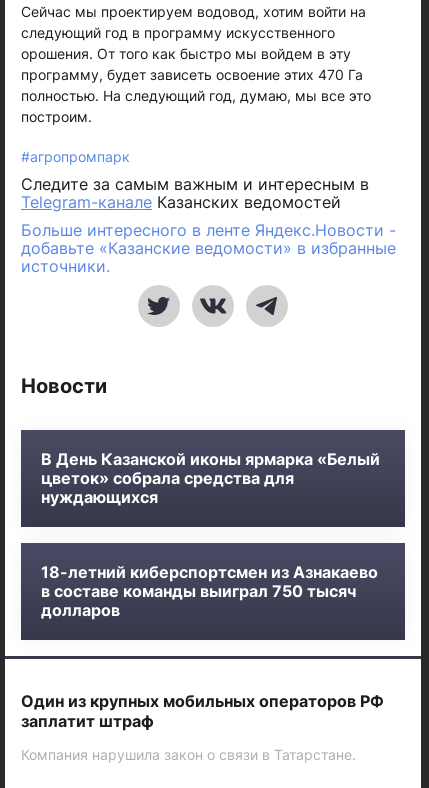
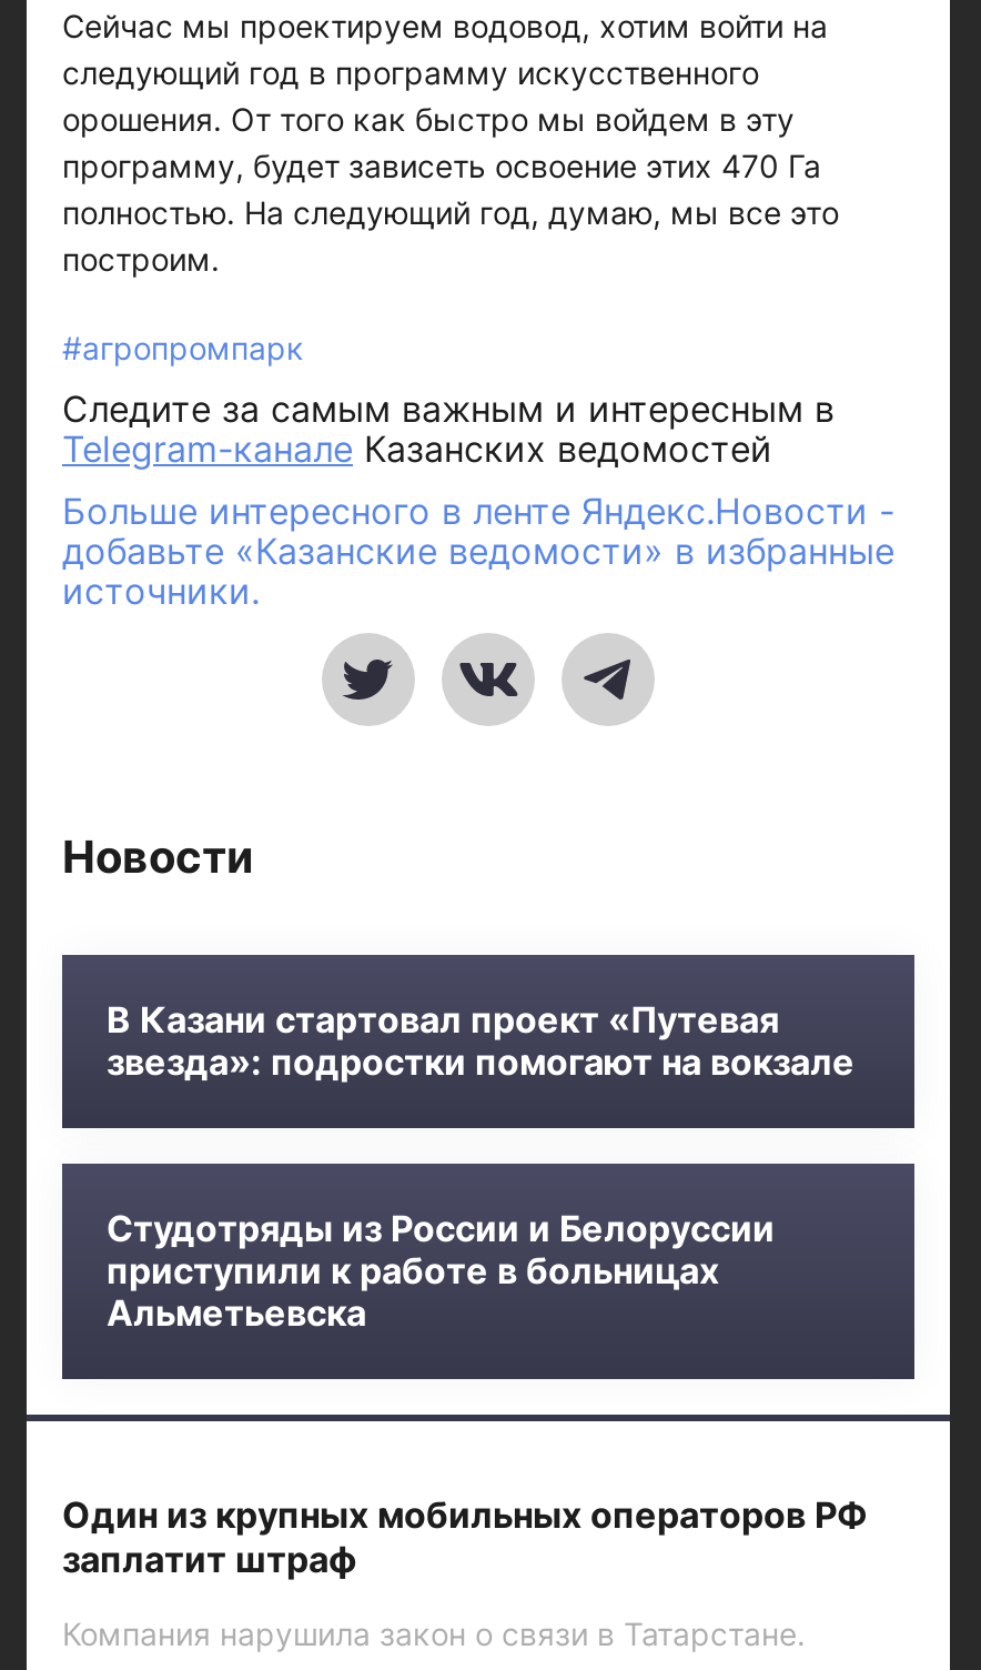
[41,449,380,507] В День Казанской иконы ярмарка «Белый | цветок» собрала средства для | нуждающихся -> [107,997,854,1084] В Казани стартовал проект «Путевая | звезда»: подростки помогают на вокзале
[41,562,378,620] 18-летний киберспортсмен из Азнакаево | в составе команды выиграл 750 тысяч | долларов -> [107,1206,775,1335] Студотряды из России и Белоруссии | приступили к работе в больницах | Альметьевска

